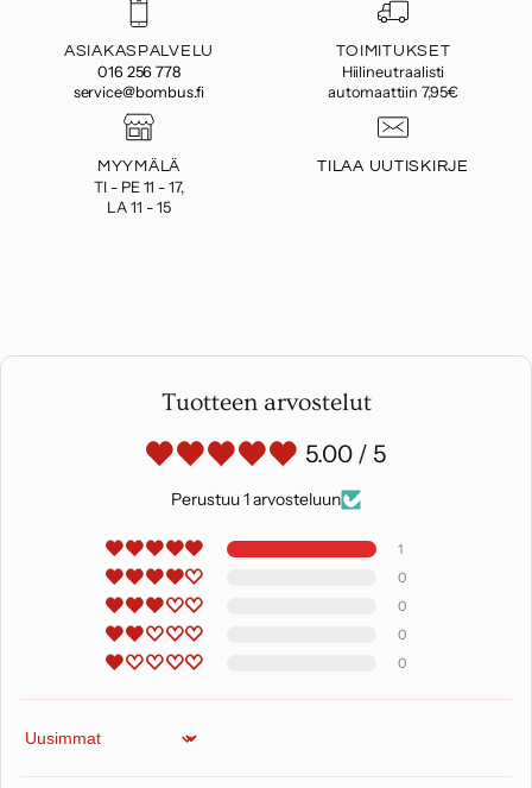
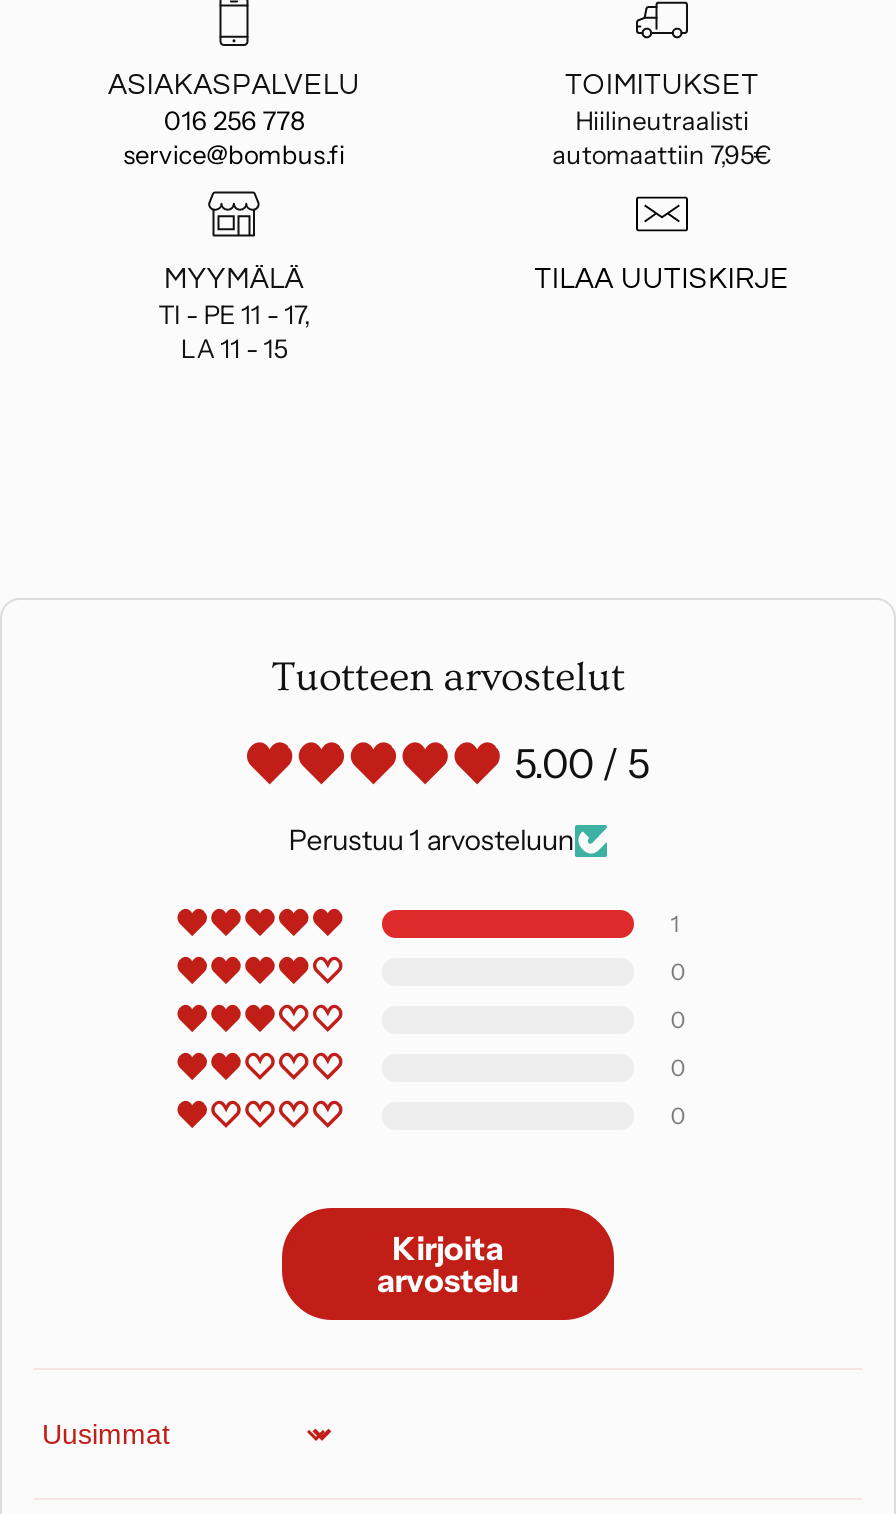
none -> [377,1228,519,1300] Kirjoita | arvostelu

